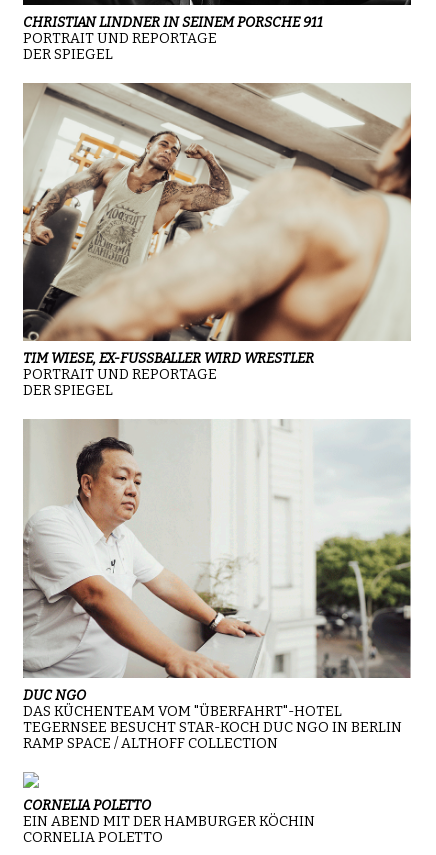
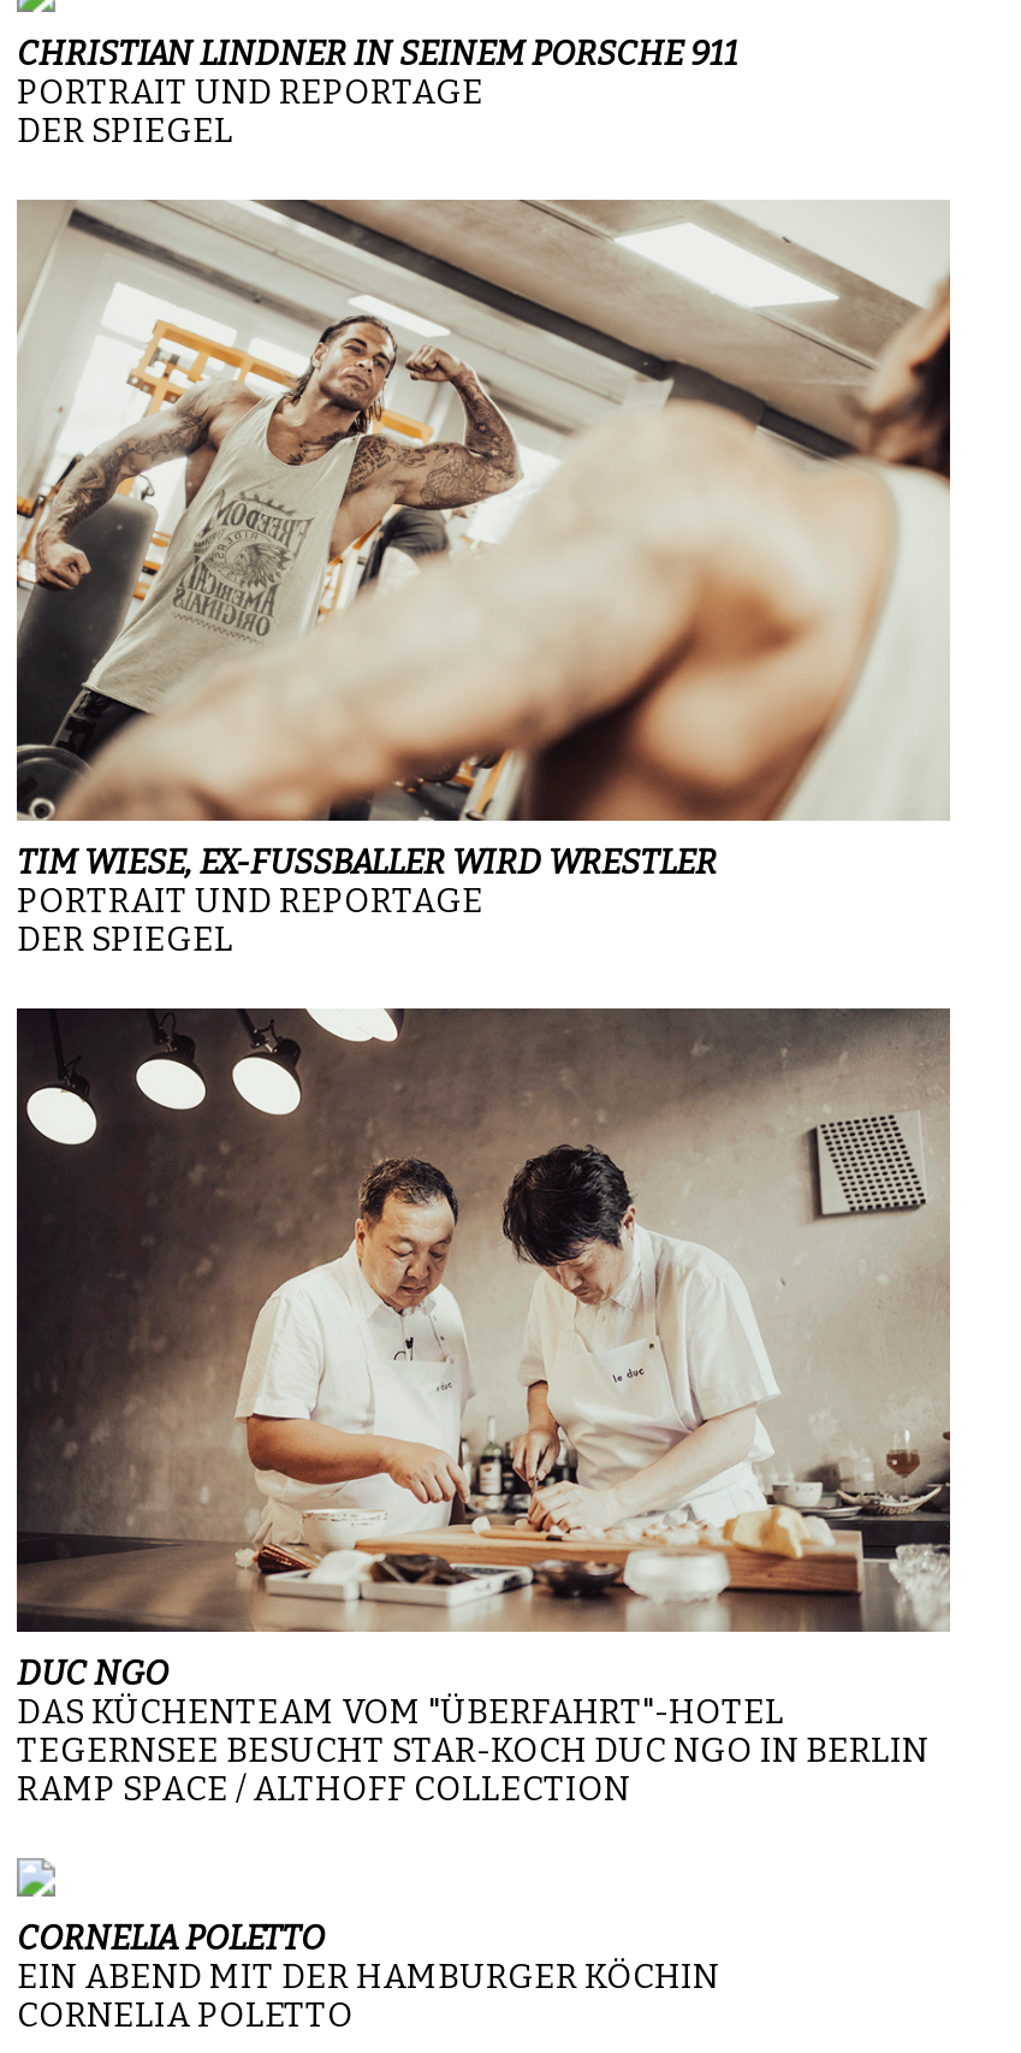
[22,419,411,679] [image] -> [14,1006,952,1632] [image]

